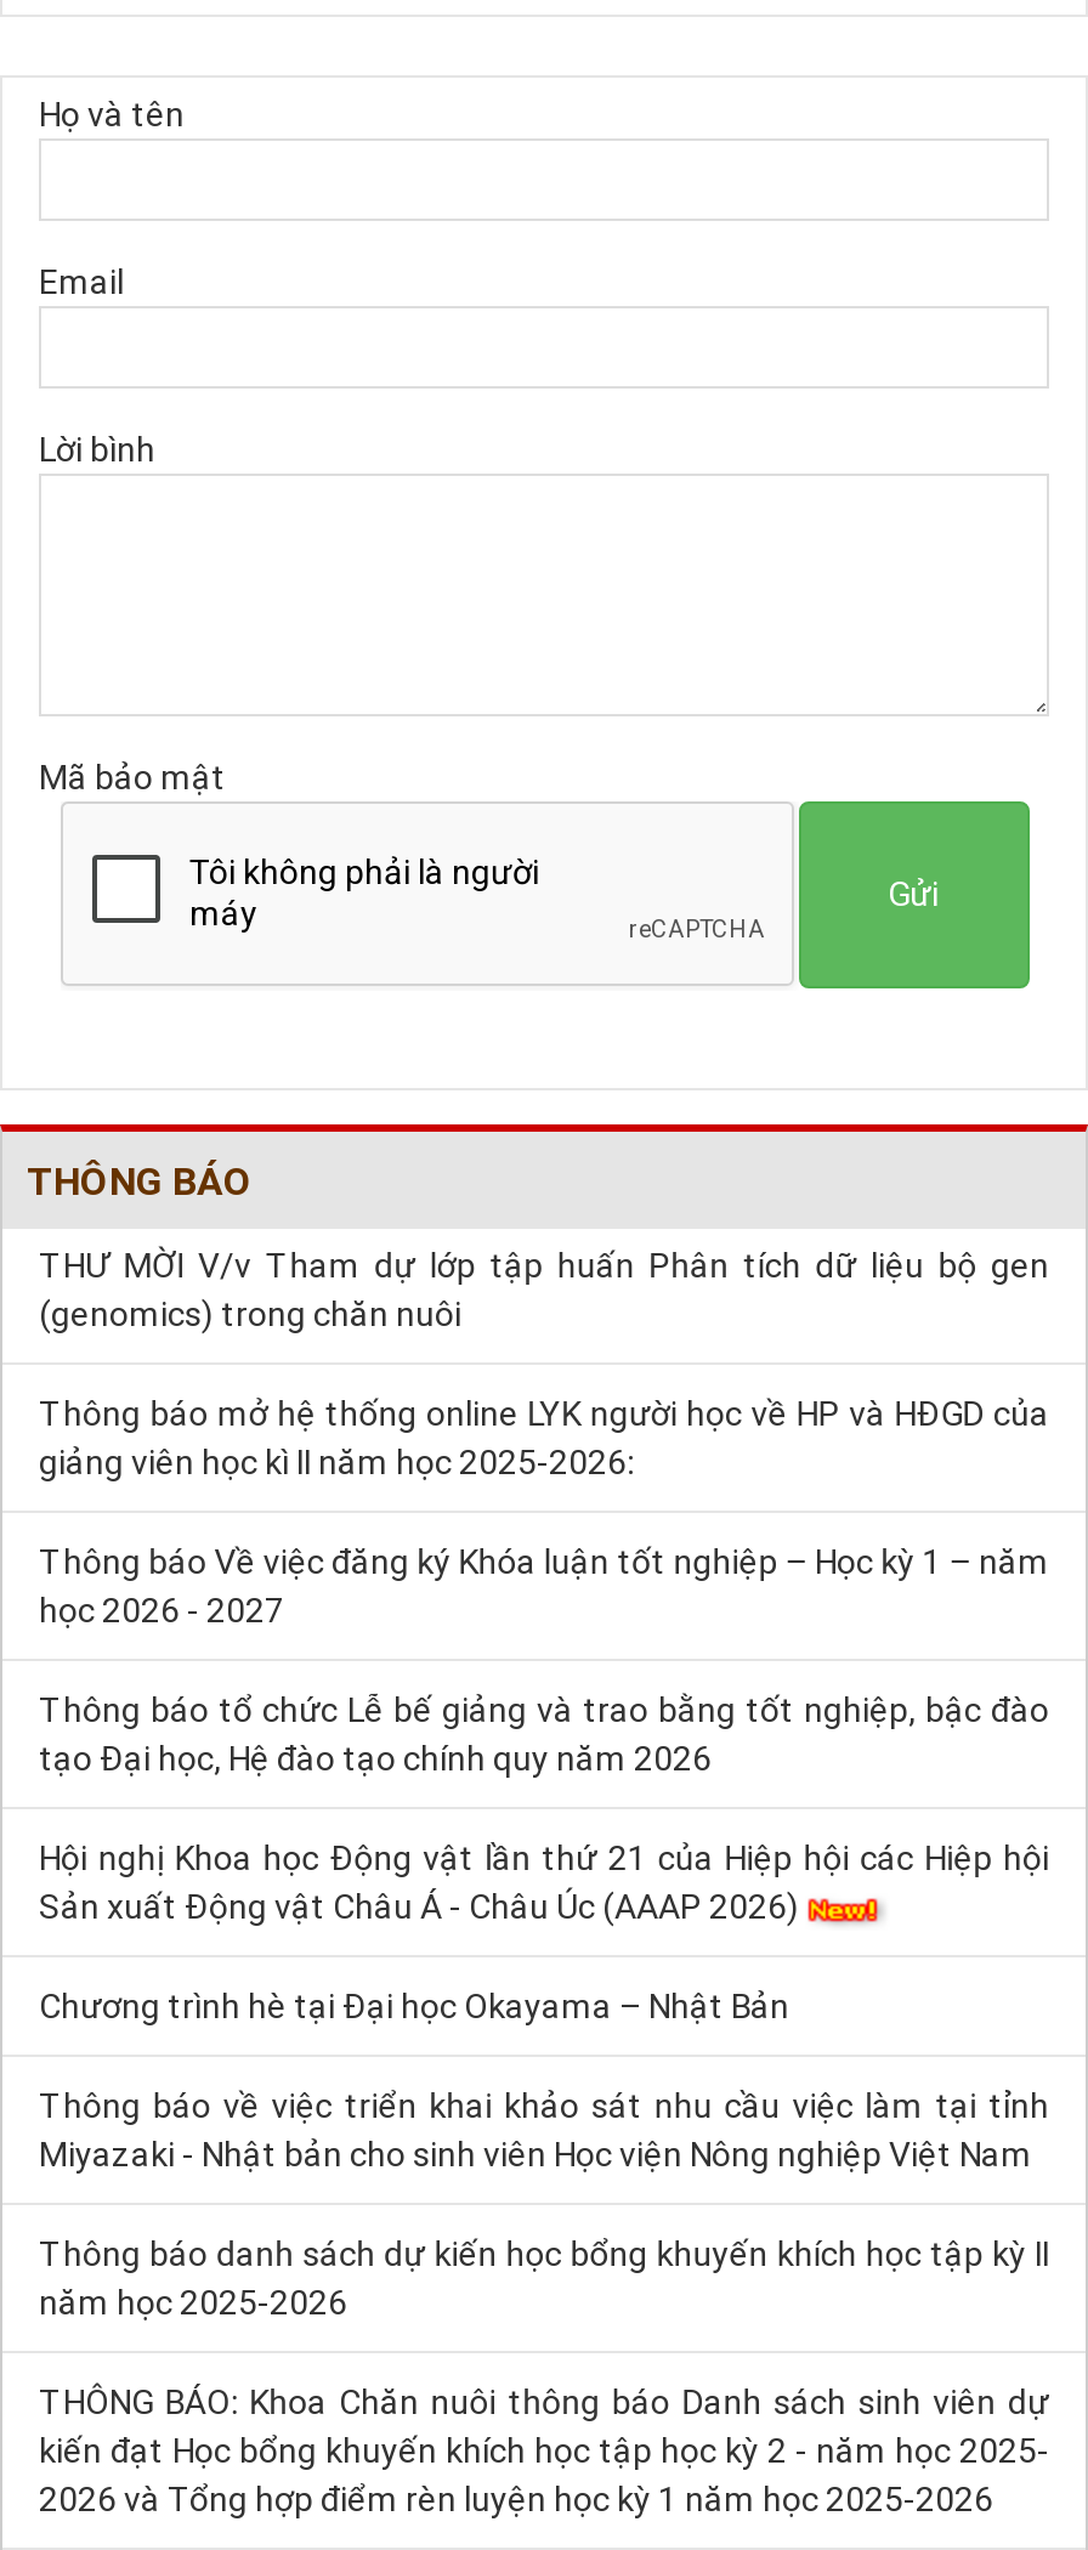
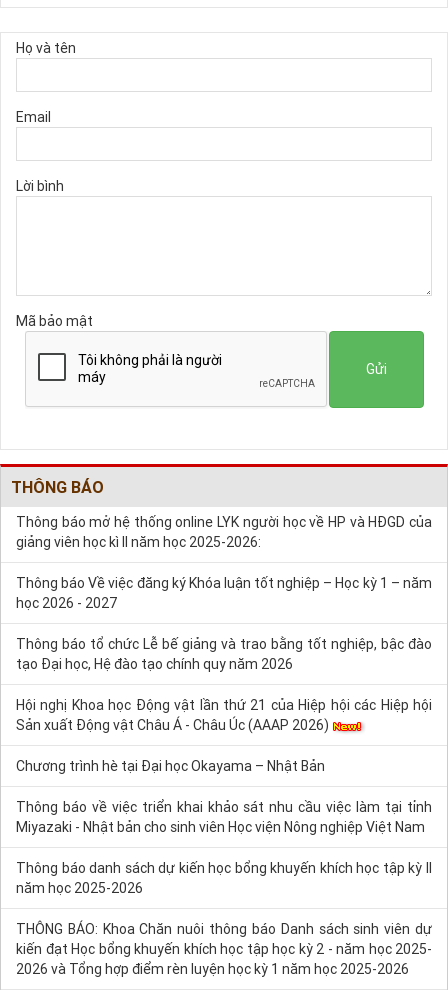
[39,1242,1049,1334] THƯ MỜI V/v Tham dự lớp tập huấn Phân tích dữ liệu bộ gen | (genomics) trong chăn nuôi -> none

